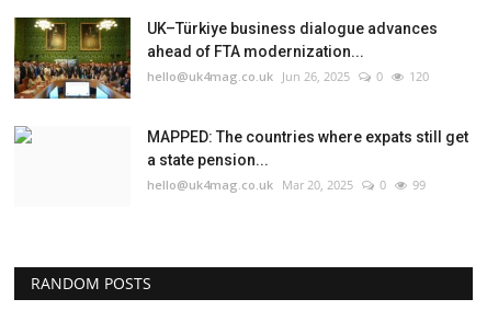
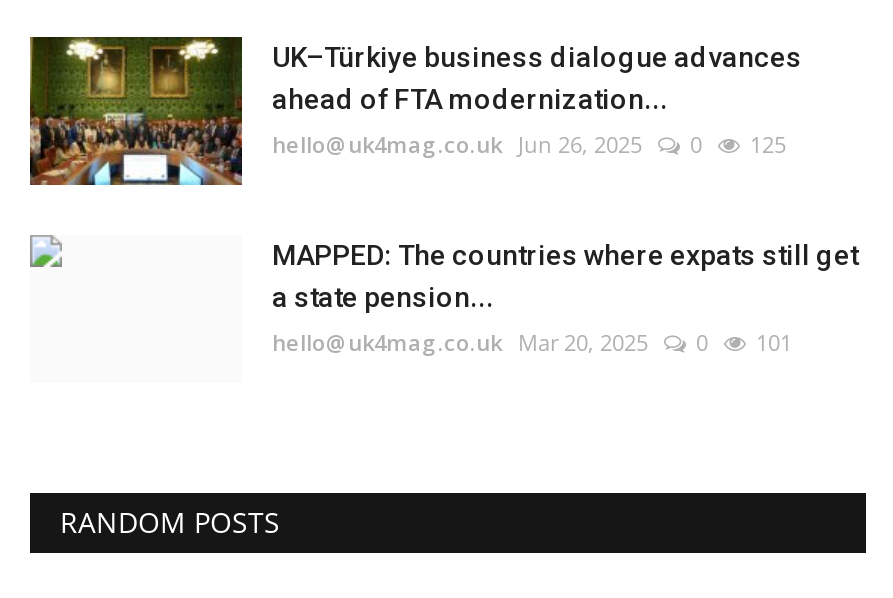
[147,68,429,84] hello@uk4mag.co.uk Jun 26, 2025 0 120 -> [272,129,786,159] hello@uk4mag.co.uk Jun 26, 2025 0 125
[147,176,426,193] hello@uk4mag.co.uk Mar 20, 2025 0 99 -> [272,327,792,357] hello@uk4mag.co.uk Mar 20, 2025 0 101

